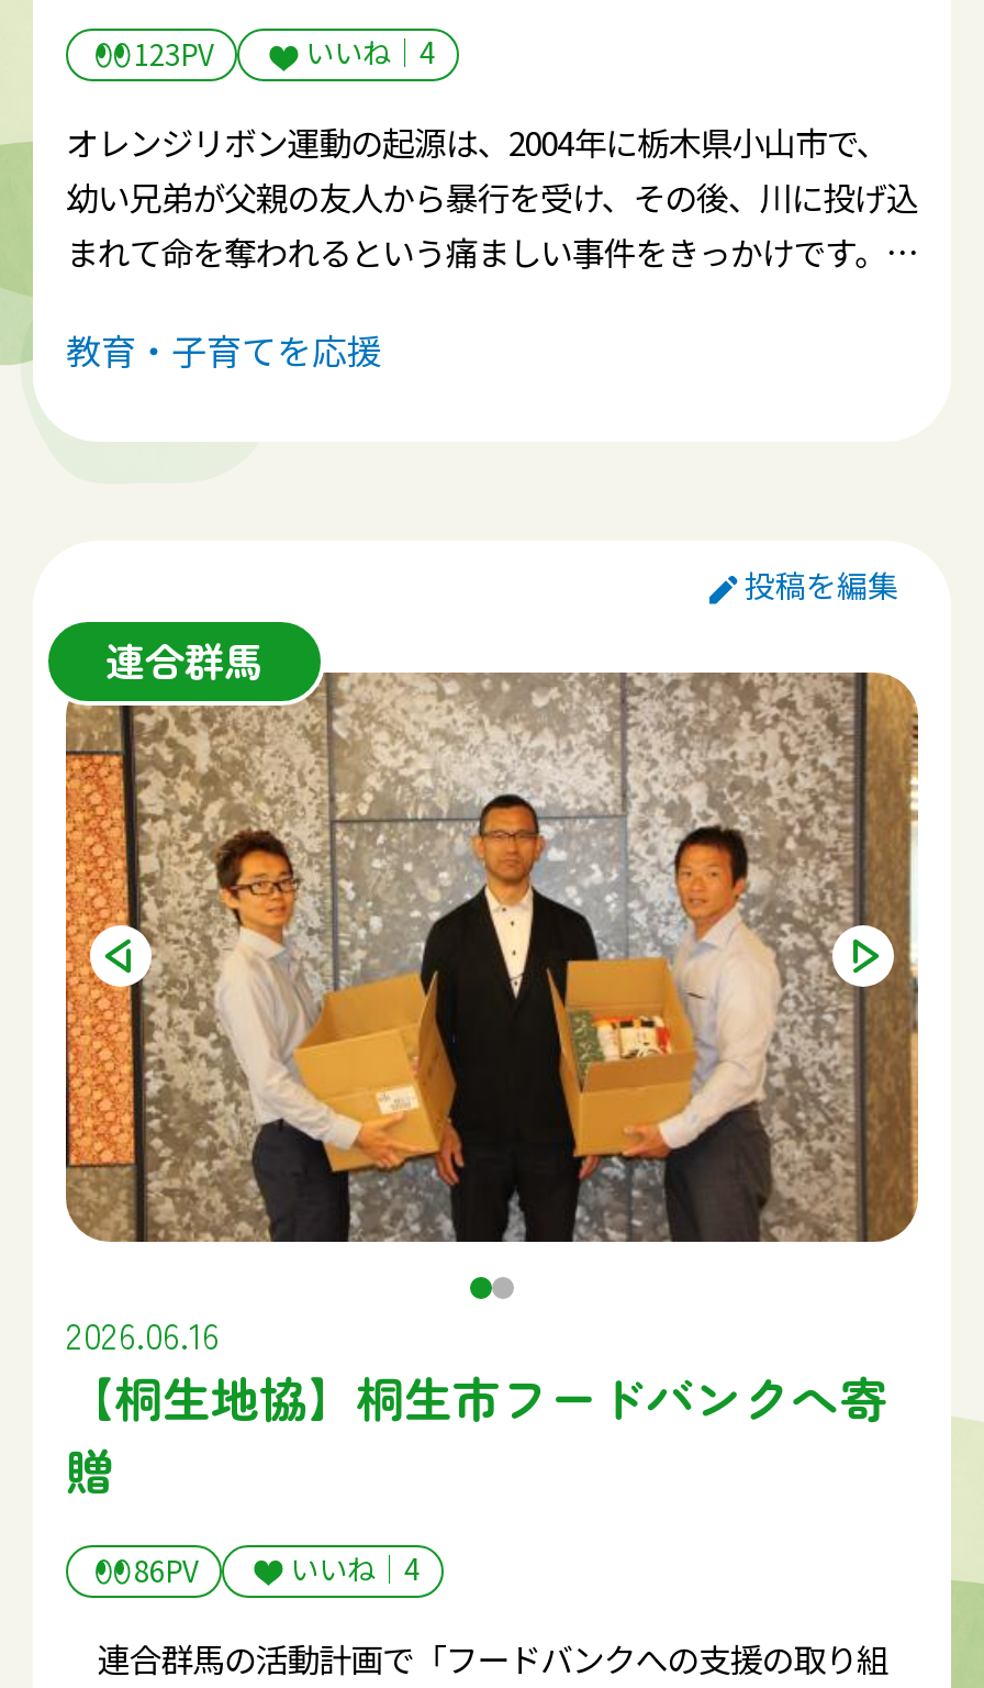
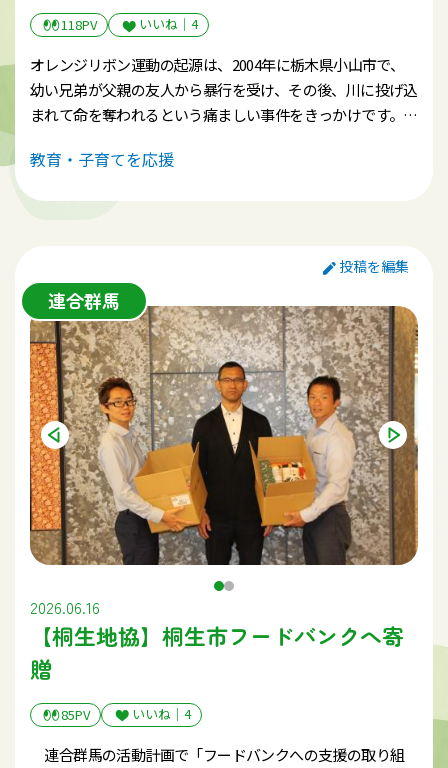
[134,34,213,76] 123PV -> [61,15,97,34] 118PV
[134,1550,198,1592] 86PV -> [61,705,90,724] 85PV

